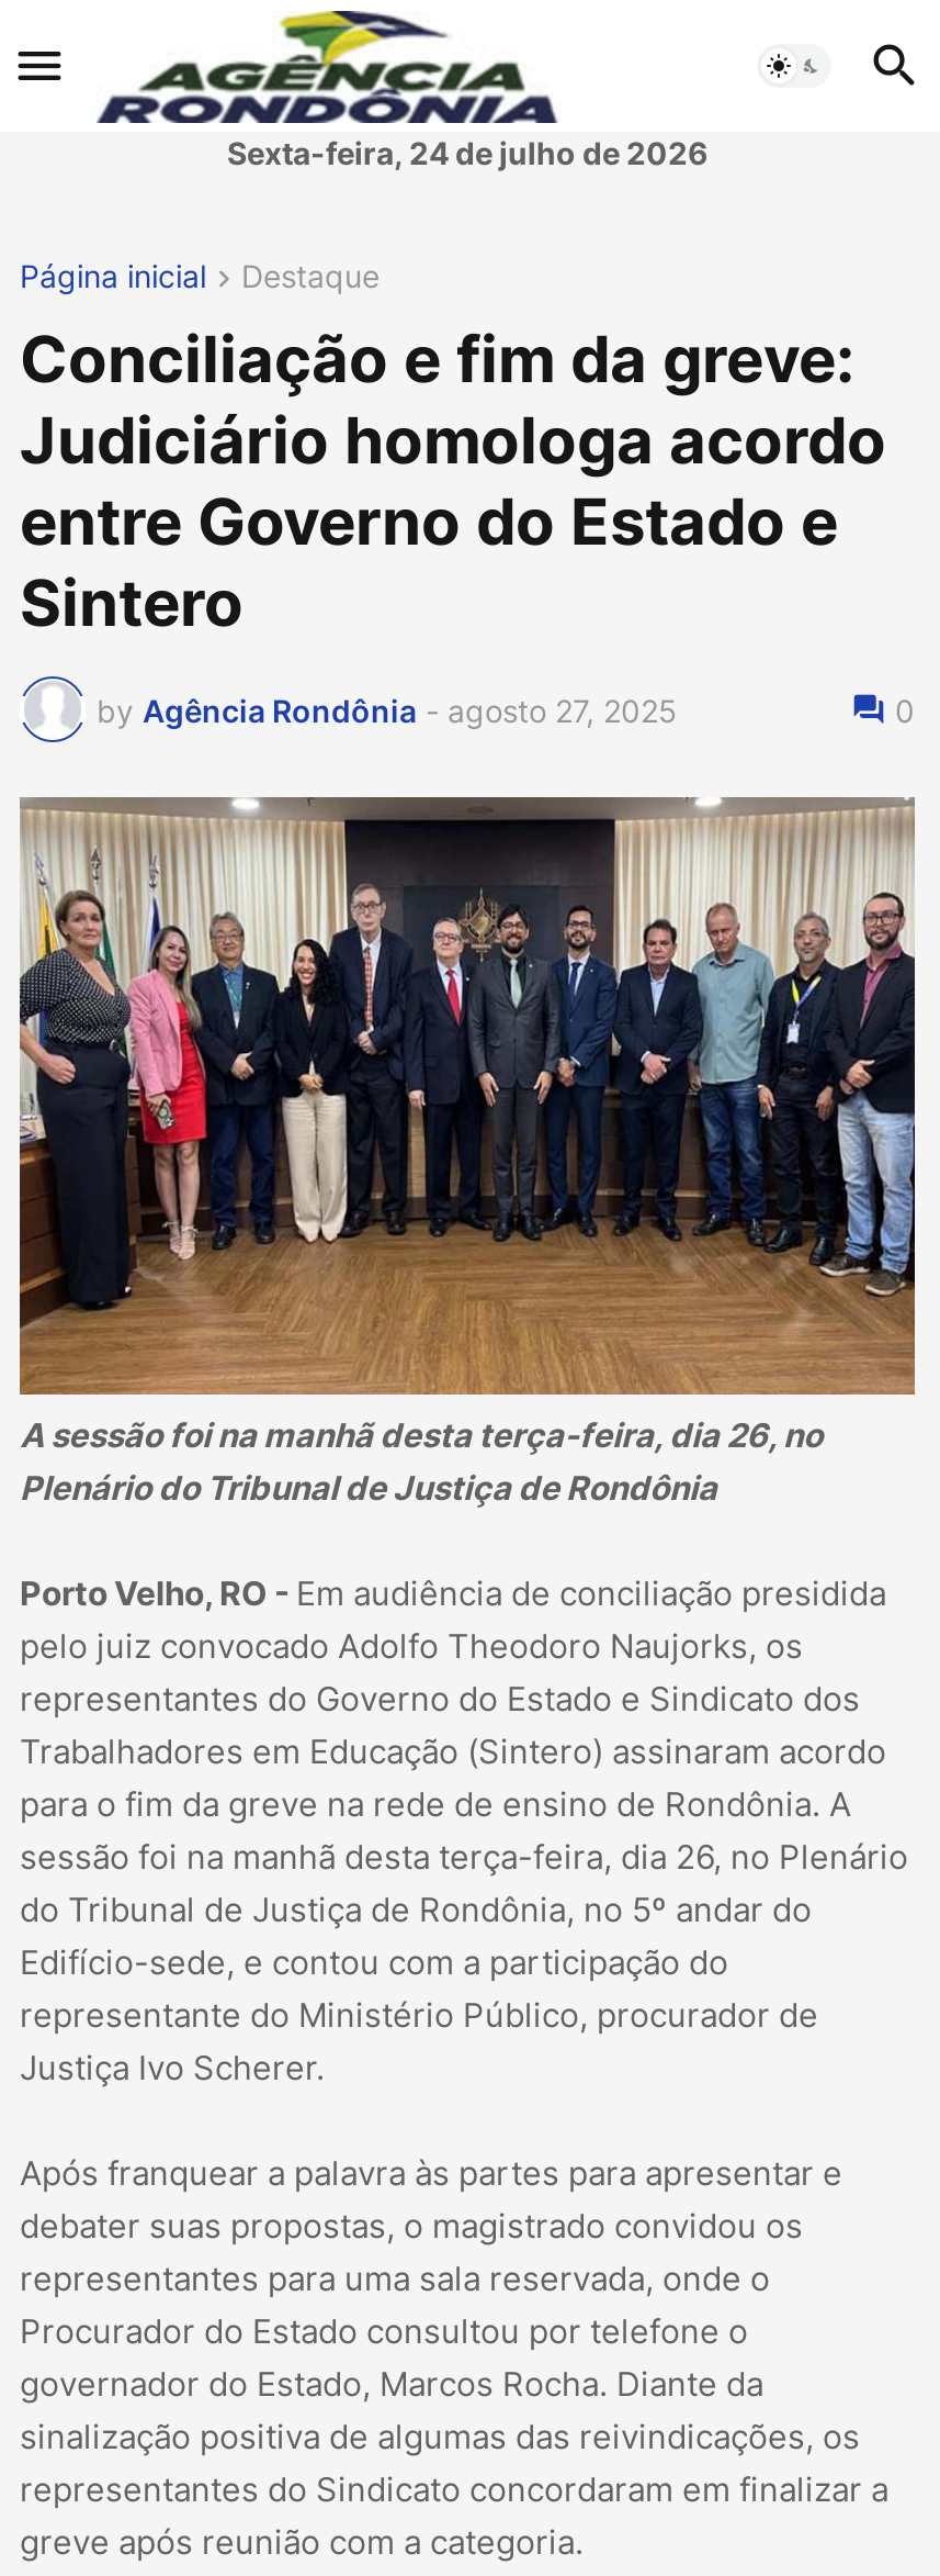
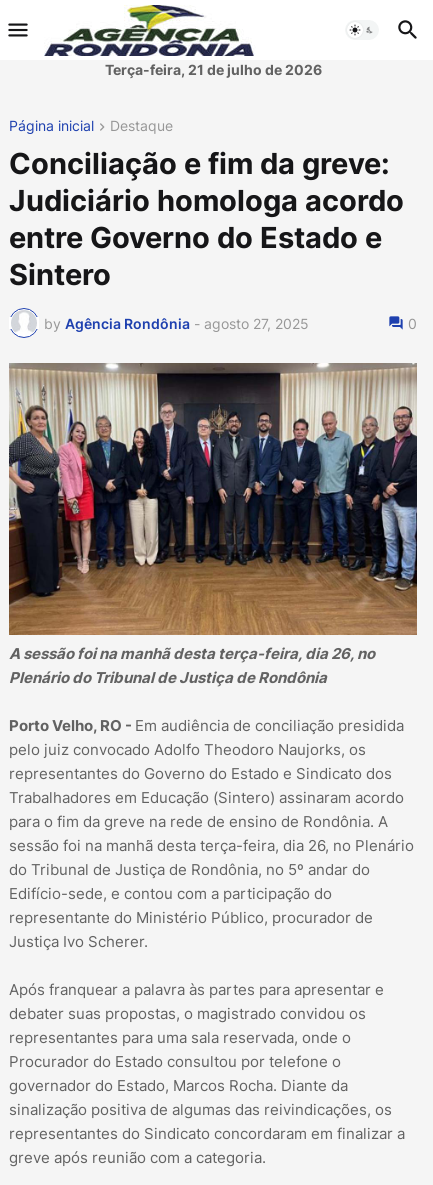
[227,134,707,171] Sexta-feira, 24 de julho de 2026 -> [104,61,321,78] Terça-feira, 21 de julho de 2026

